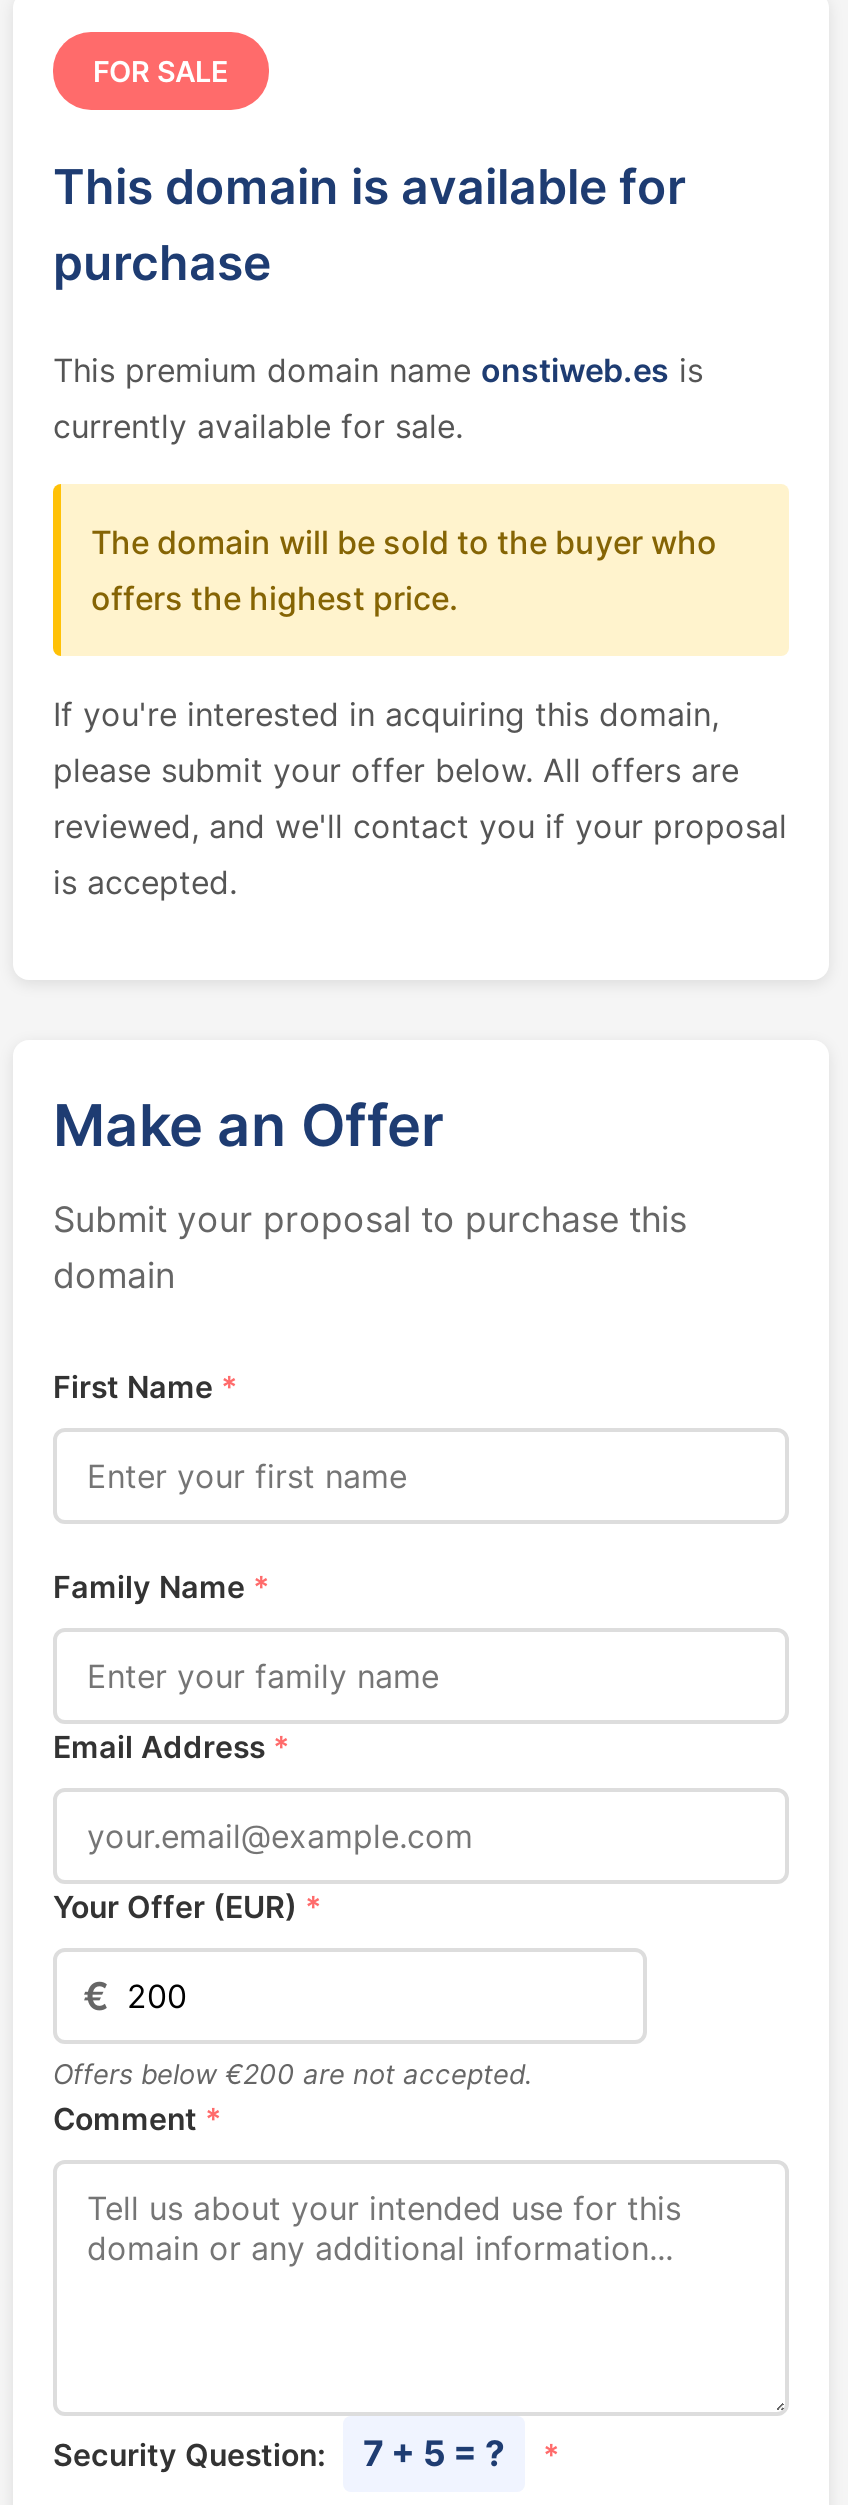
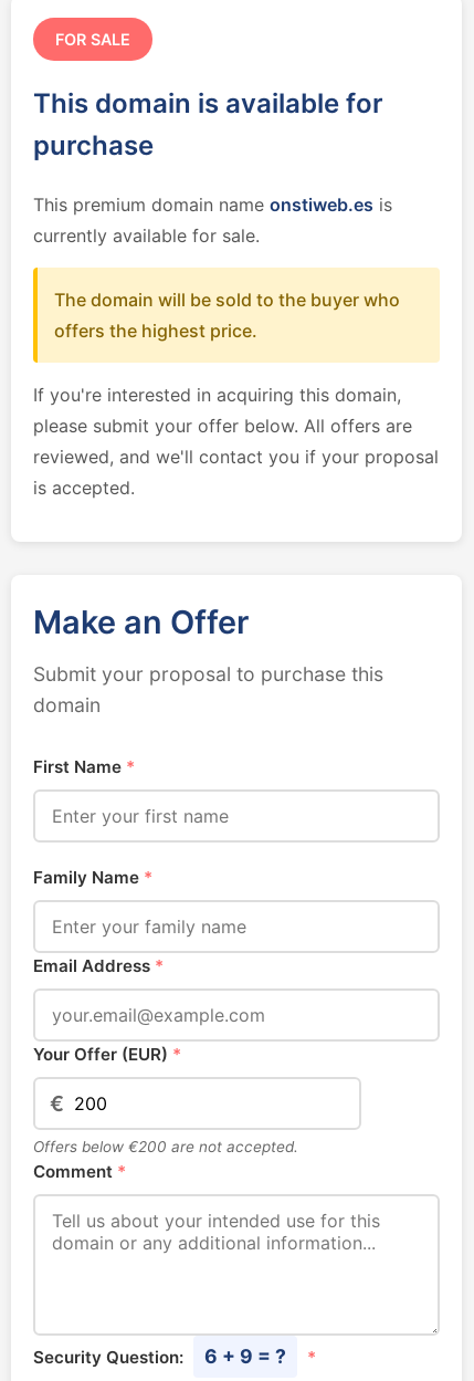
[363,2432,505,2474] 7 + 5 = ? -> [204,1345,286,1368] 6 + 9 = ?

